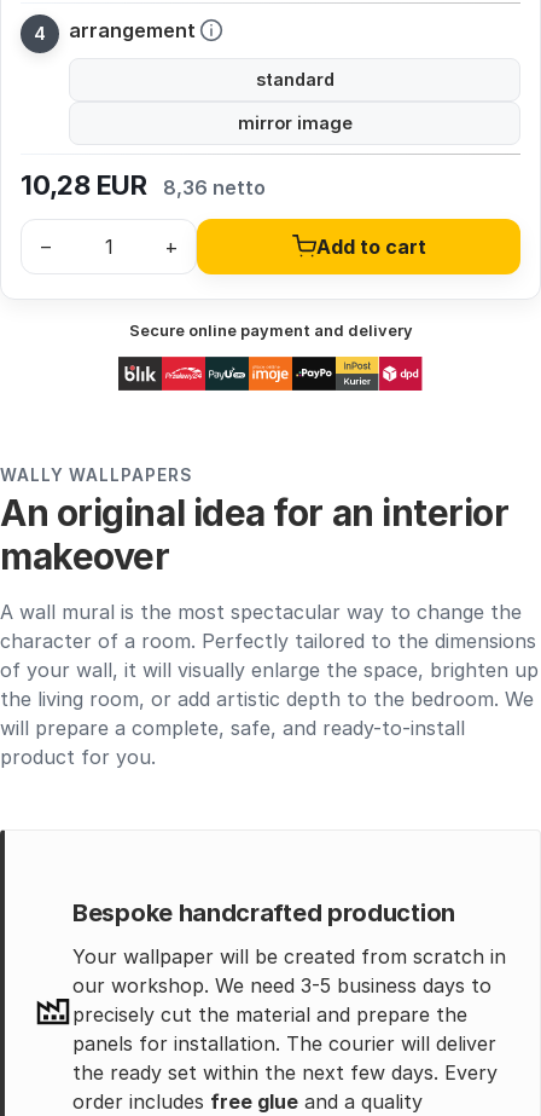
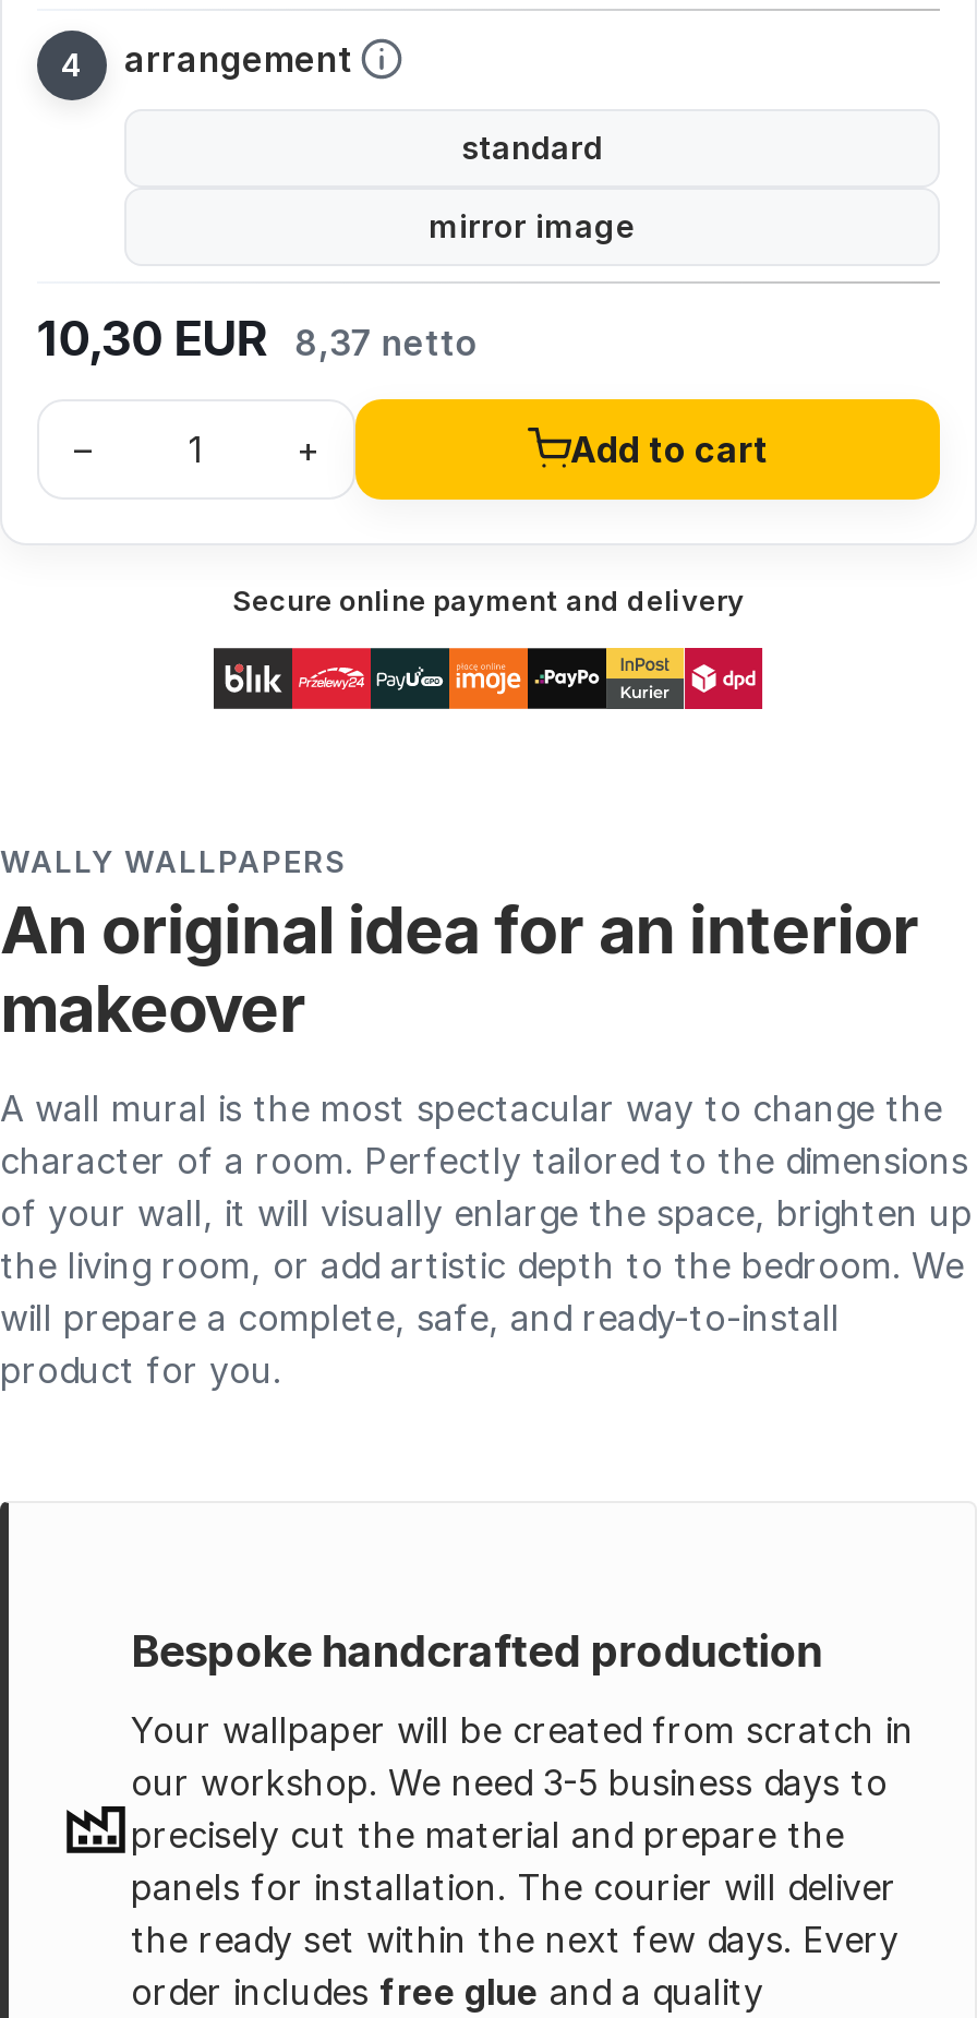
[21,169,265,201] 10,28 EUR 8,36 netto -> [37,310,477,367] 10,30 EUR 8,37 netto

